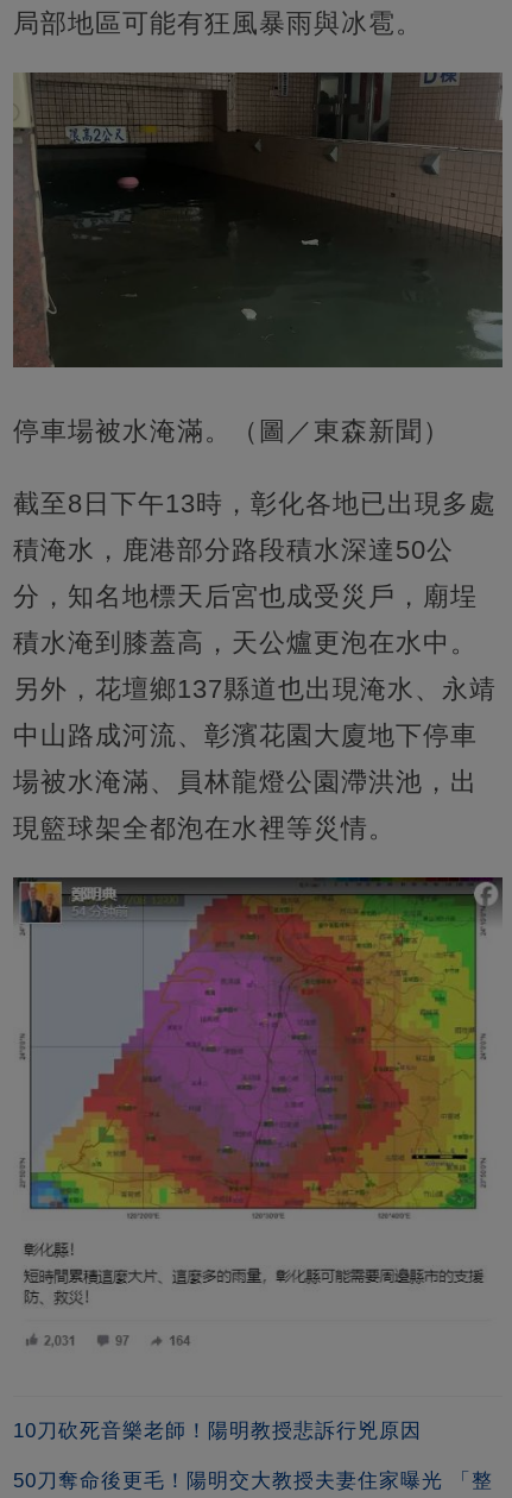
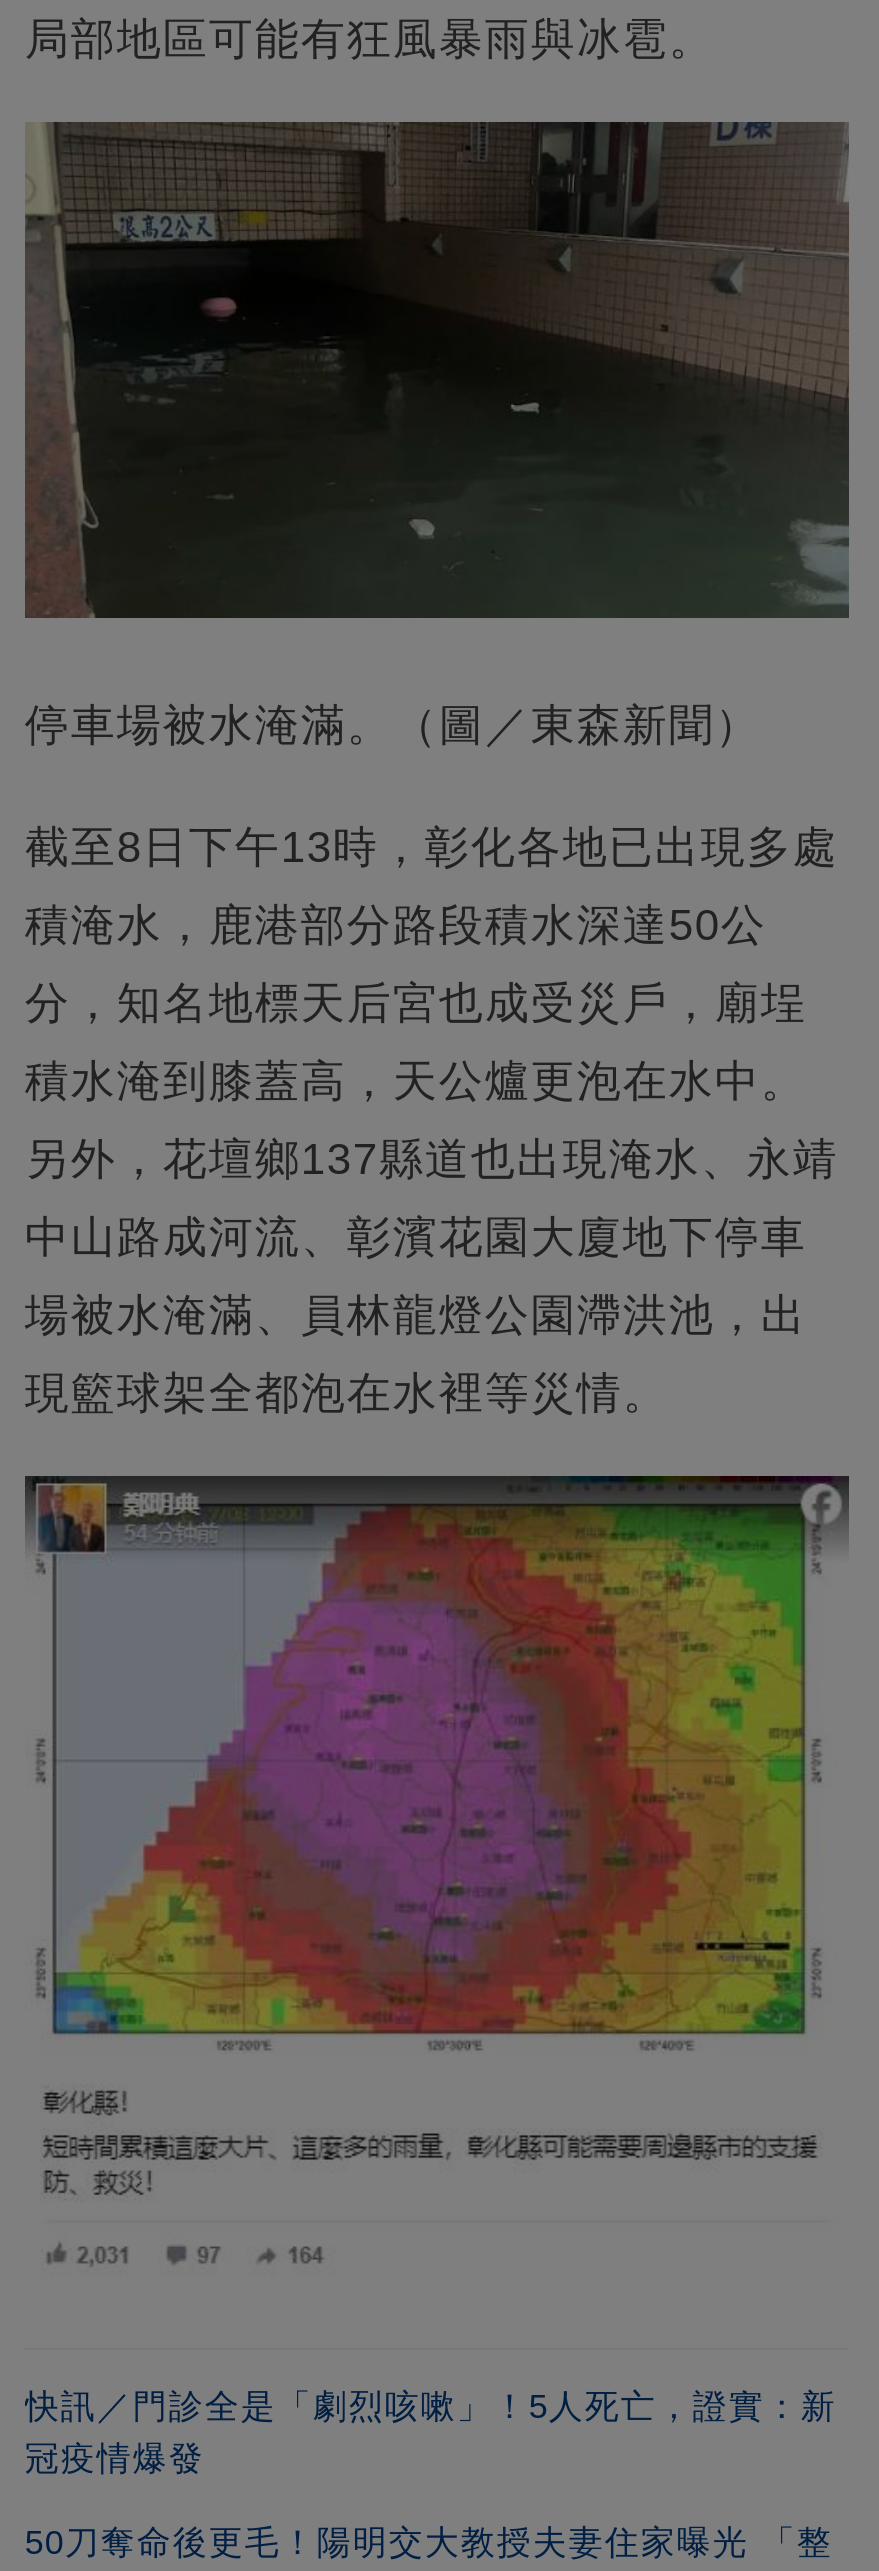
[13,1419,422,1442] 10刀砍死音樂老師！陽明教授悲訴行兇原因 -> [25,2387,837,2477] 快訊／門診全是「劇烈咳嗽」！5人死亡，證實：新 | 冠疫情爆發

